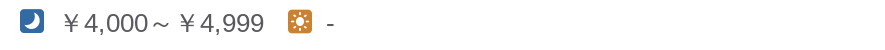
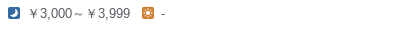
[58,9,264,39] ￥4,000～￥4,999 -> [27,6,130,21] ￥3,000～￥3,999

